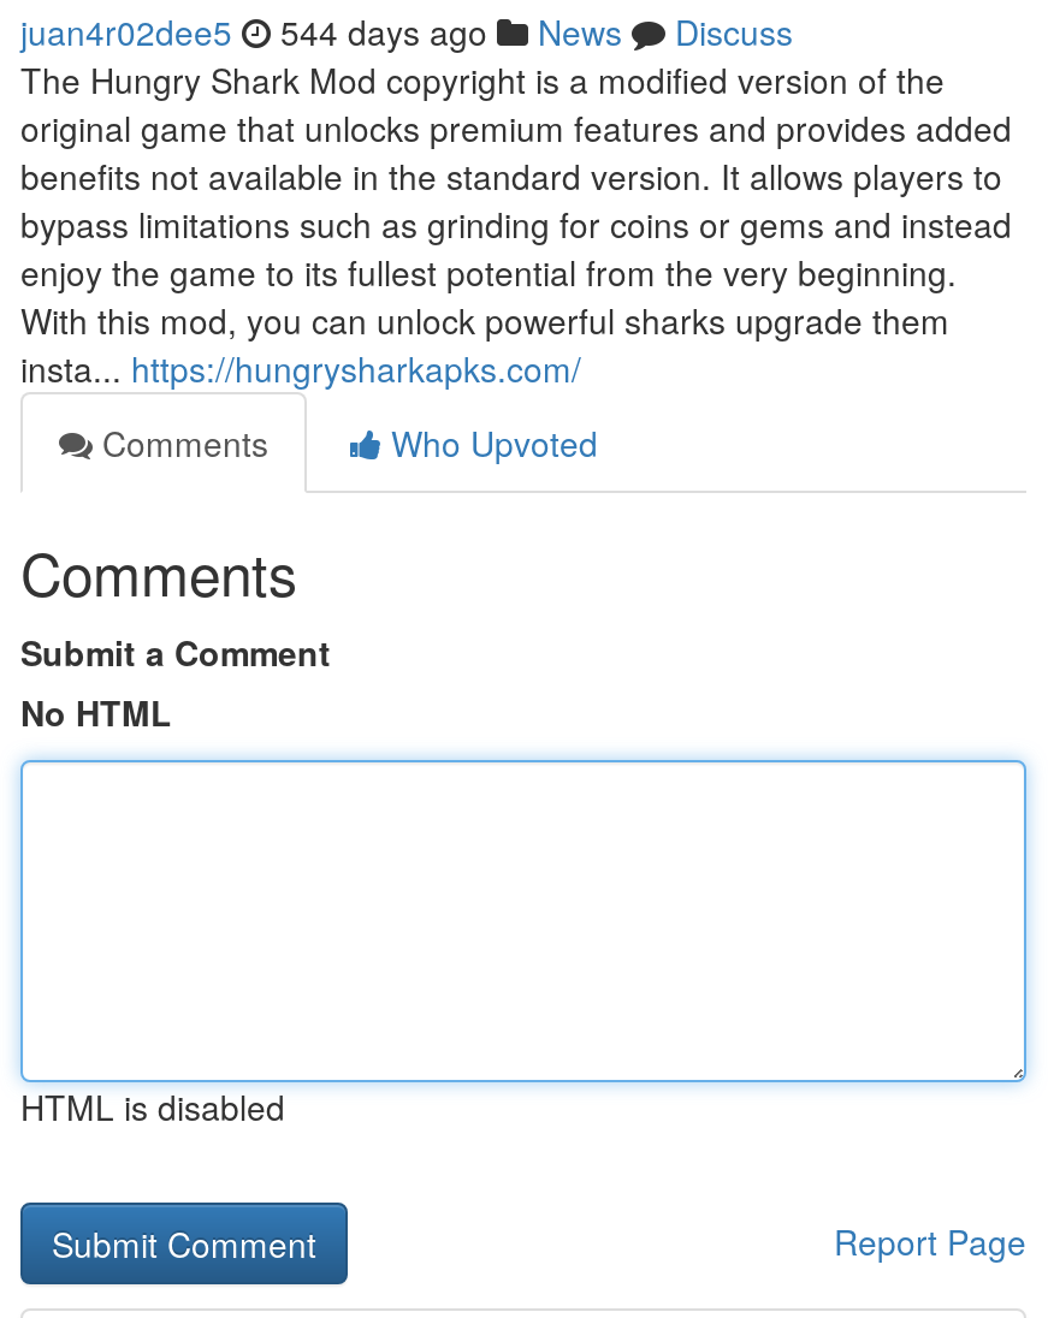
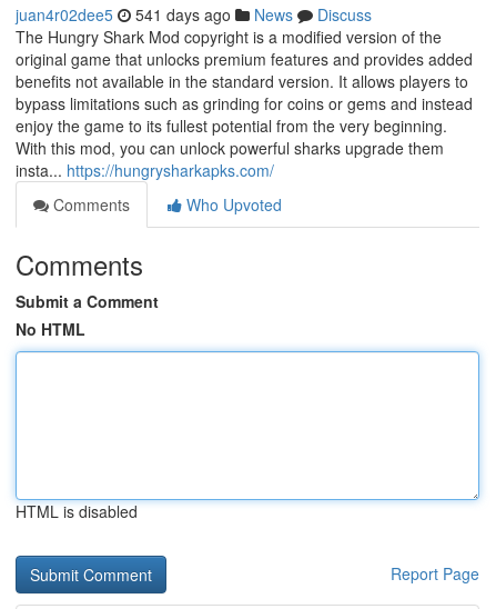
[20,7,793,55] juan4r02dee5 544 days ago News Discuss -> [16,3,372,26] juan4r02dee5 541 days ago News Discuss

